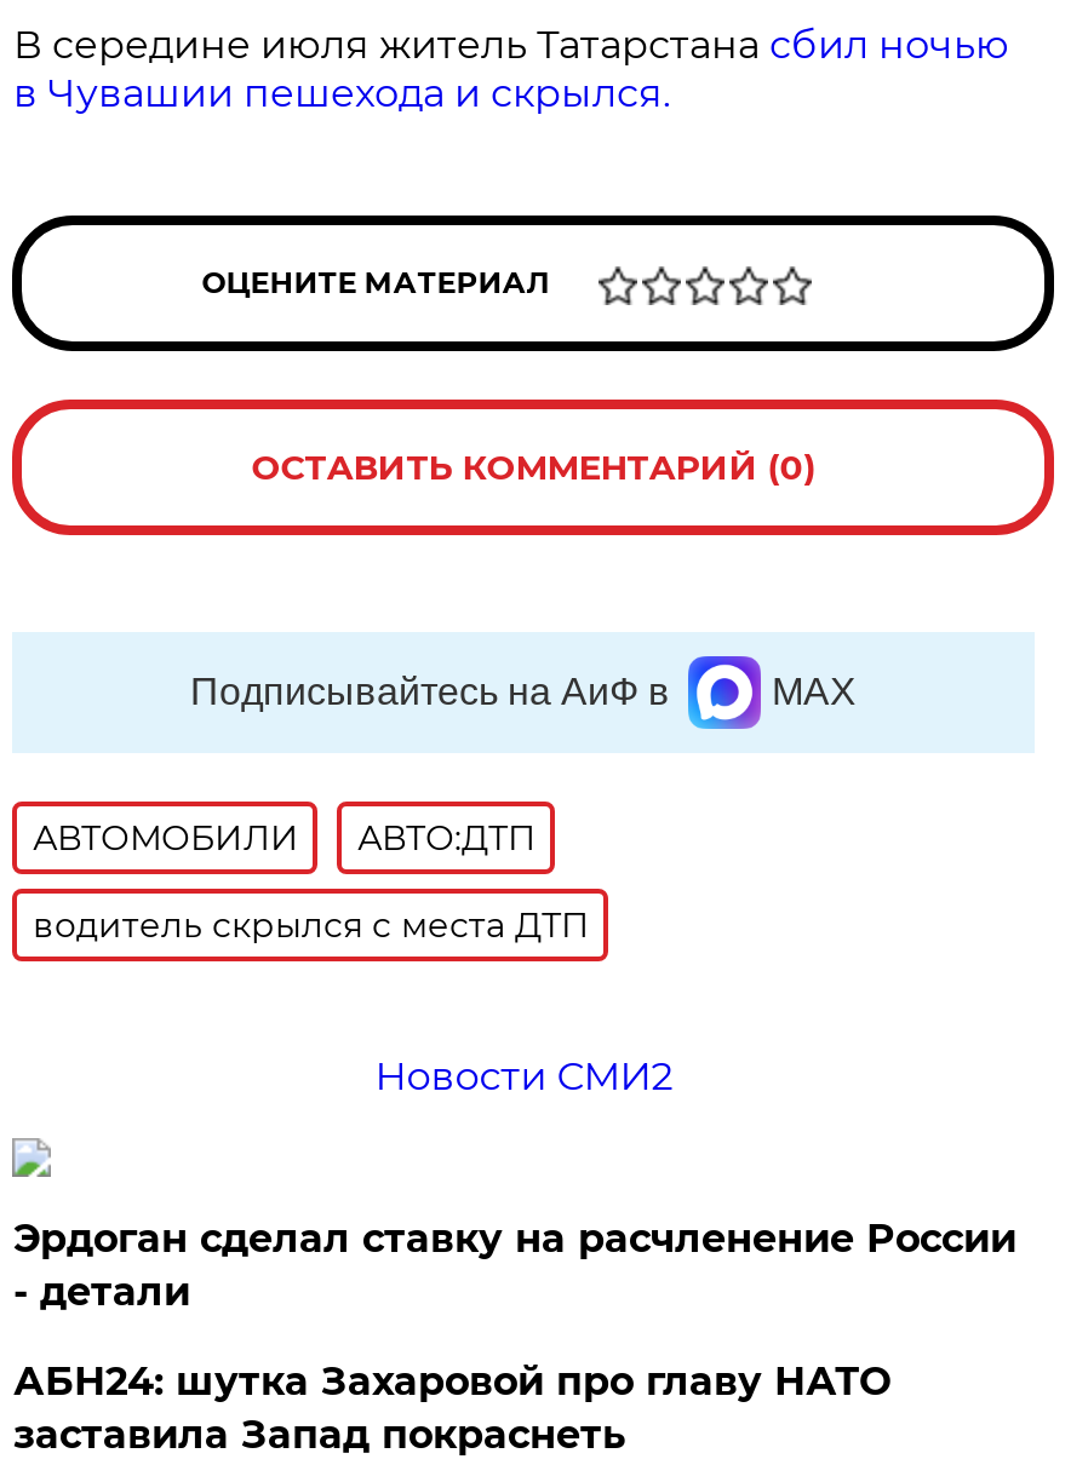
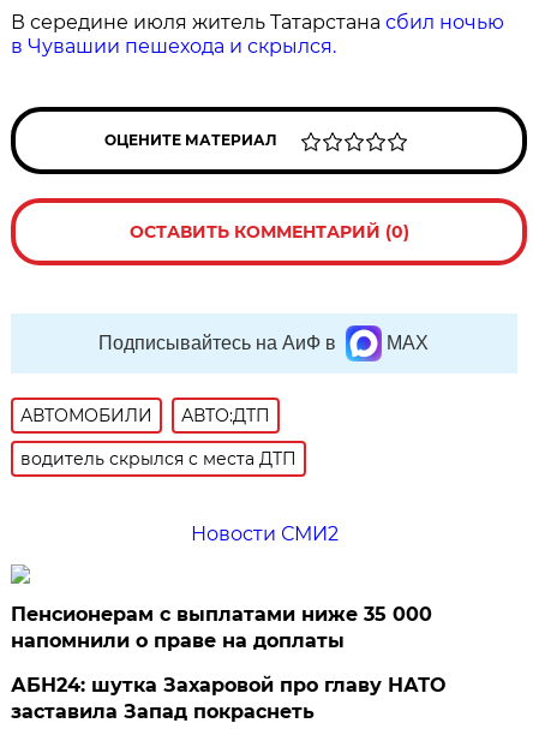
[13,1216,1016,1315] Эрдоган сделал ставку на расчленение России | - детали -> [11,603,433,652] Пенсионерам с выплатами ниже 35 000 | напомнили о праве на доплаты

